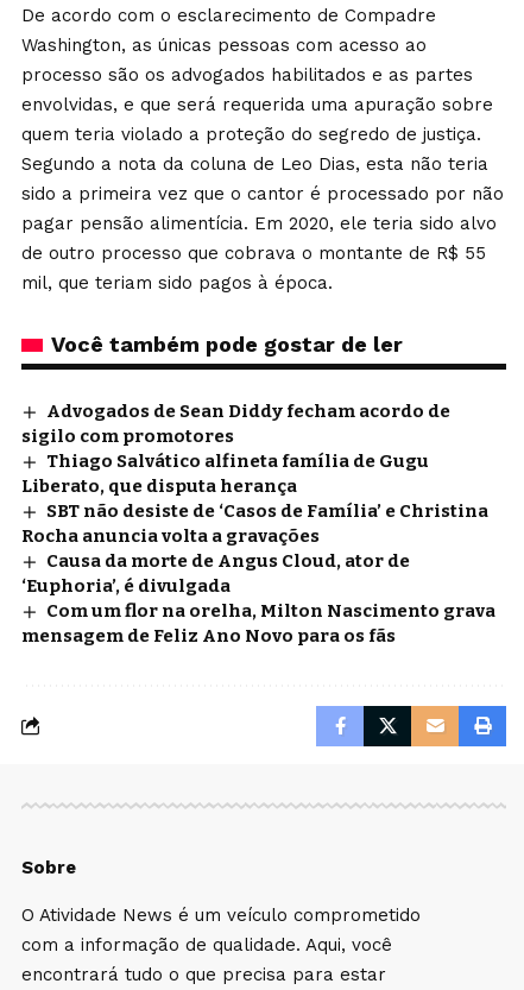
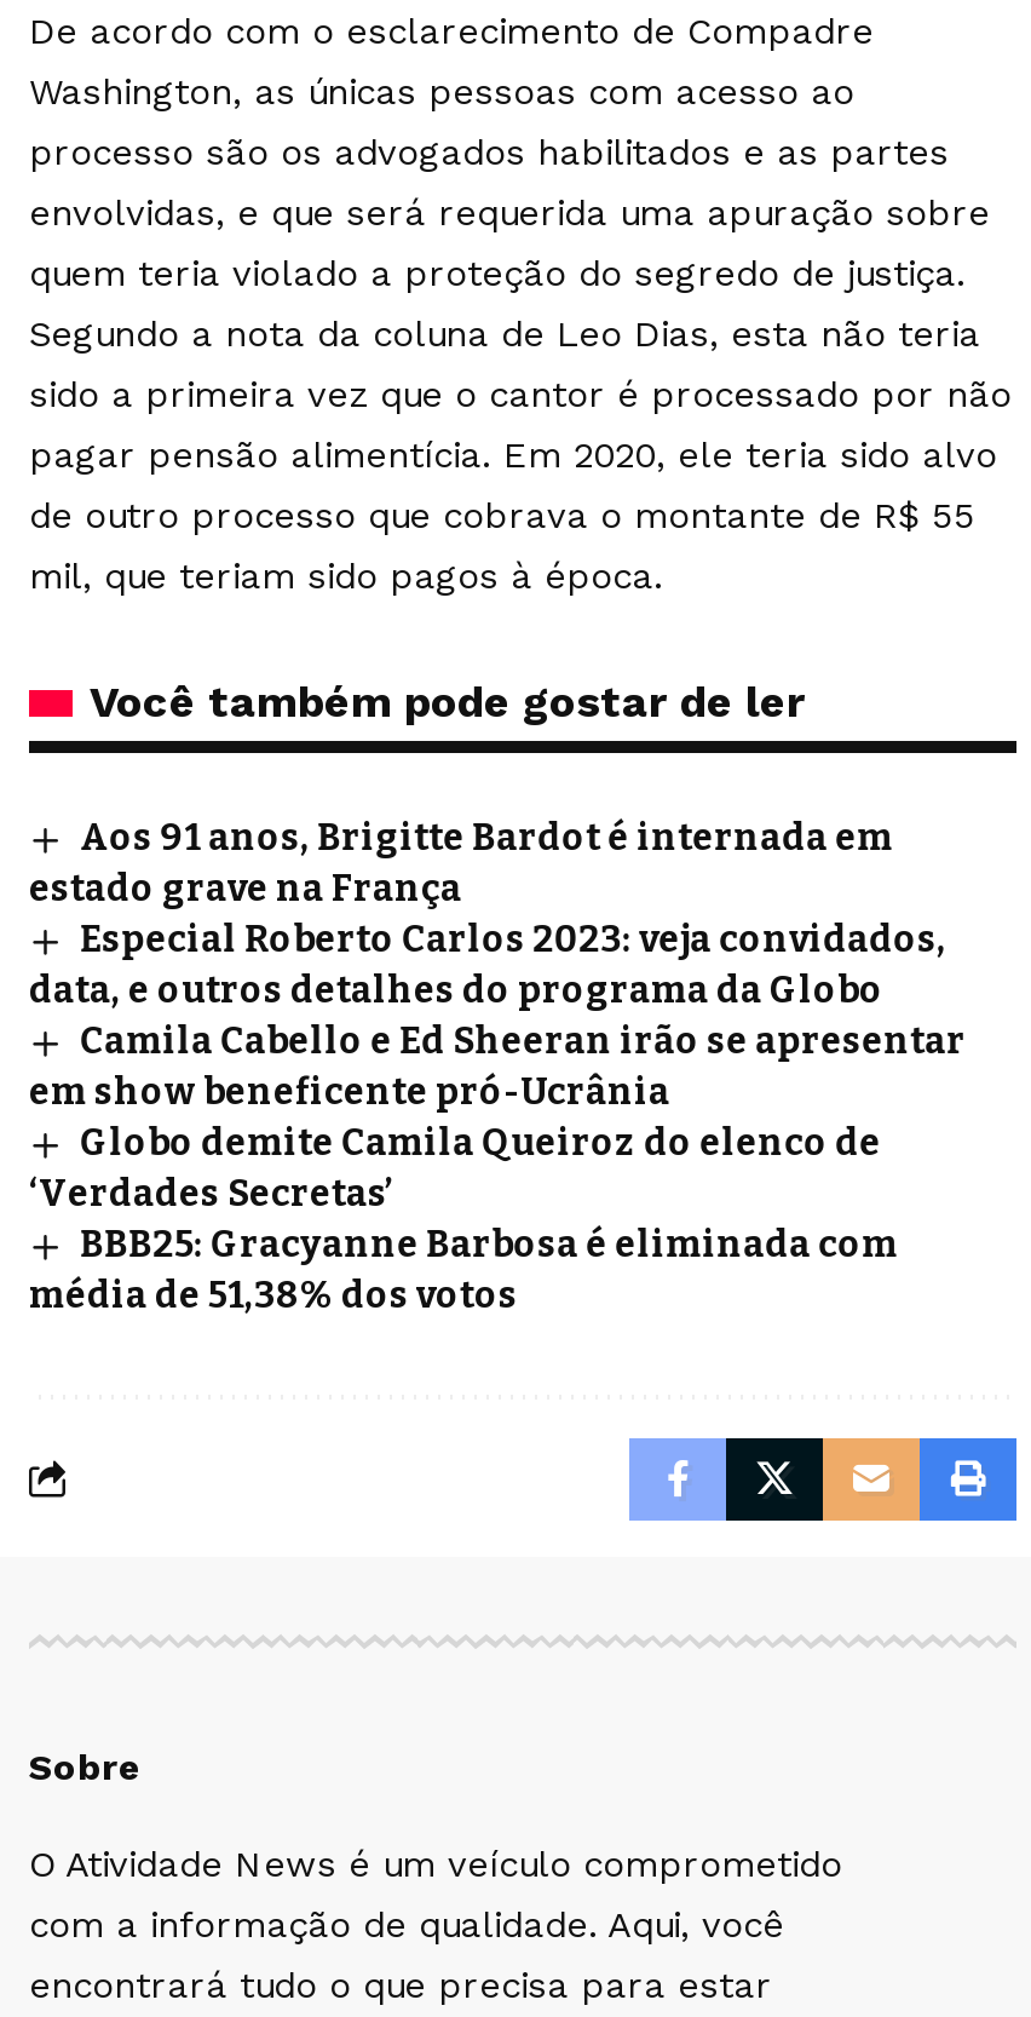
[21,400,496,646] Advogados de Sean Diddy fecham acordo de | sigilo com promotores | Thiago Salvático alfineta família de Gugu | Liberato, que disputa herança | SBT não desiste de ‘Casos de Família’ e Christina | Rocha anuncia volta a gravações | Causa da morte de Angus Cloud, ator de | ‘Euphoria’, é divulgada | Com um flor na orelha, Milton Nascimento grava | mensagem de Feliz Ano Novo para os fãs -> [29,815,966,1316] Aos 91 anos, Brigitte Bardot é internada em | estado grave na França | Especial Roberto Carlos 2023: veja convidados, | data, e outros detalhes do programa da Globo | Camila Cabello e Ed Sheeran irão se apresentar | em show beneficente pró-Ucrânia | Globo demite Camila Queiroz do elenco de | ‘Verdades Secretas’ | BBB25: Gracyanne Barbosa é eliminada com | média de 51,38% dos votos

